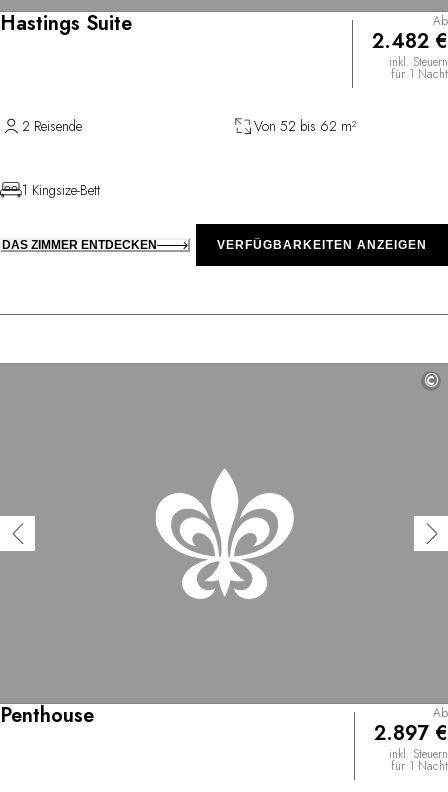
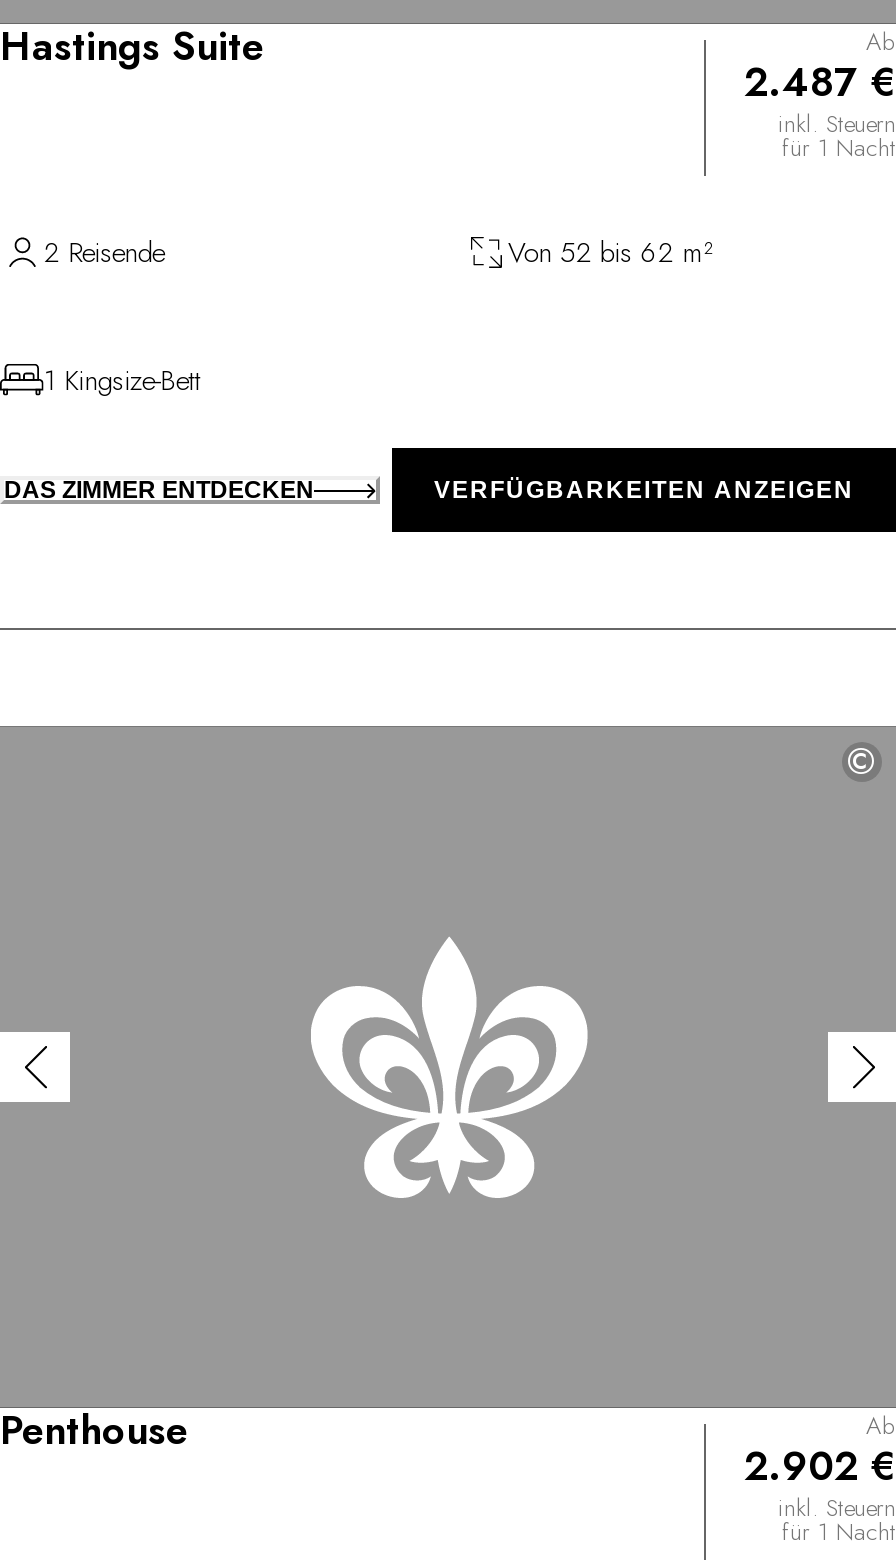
[372,27,448,56] 2.482 € -> [744,55,896,113] 2.487 €
[374,719,448,748] 2.897 € -> [744,1438,896,1496] 2.902 €

